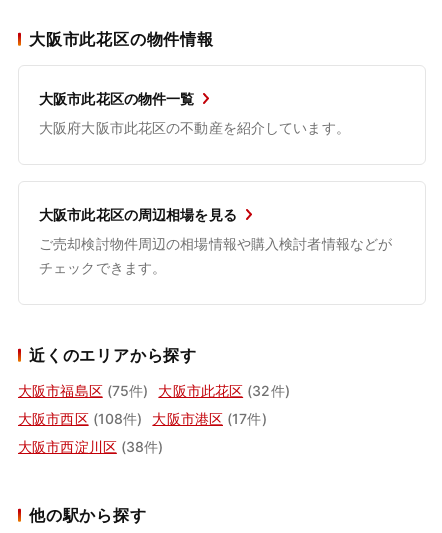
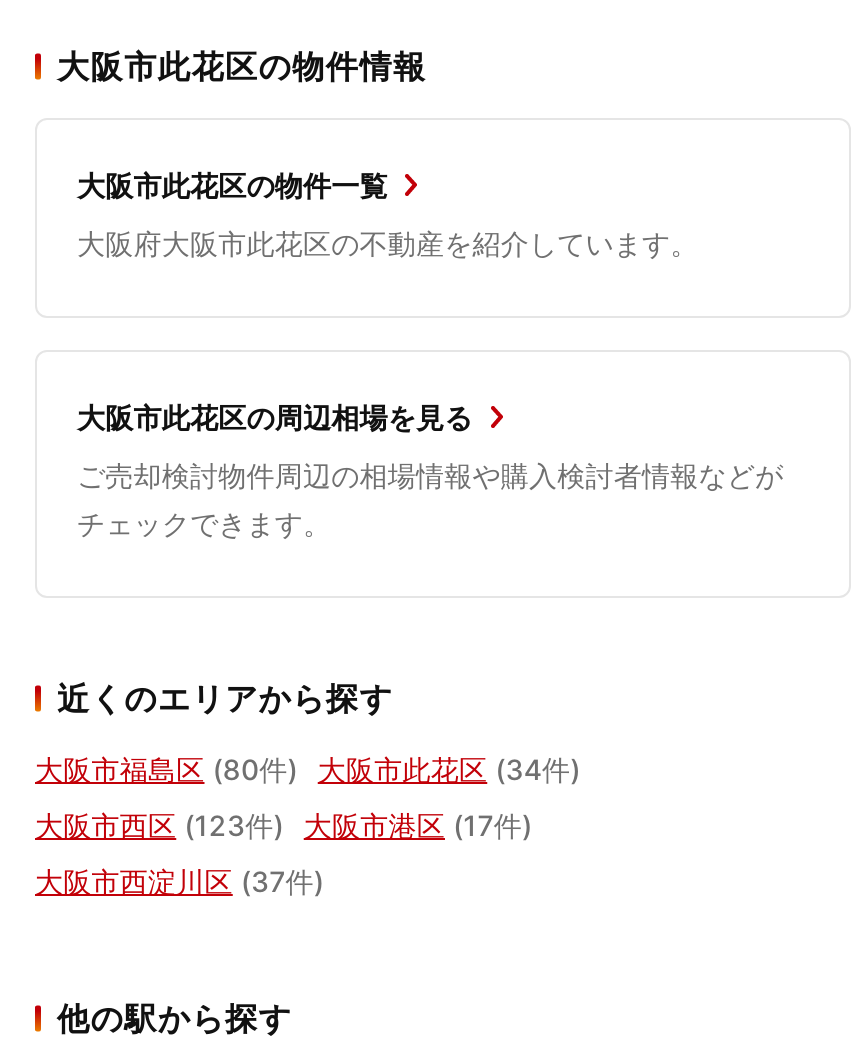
[18,382,290,399] 大阪市福島区 (75件) 大阪市此花区 (32件) -> [35,752,581,786] 大阪市福島区 (80件) 大阪市此花区 (34件)
[18,410,267,427] 大阪市西区 (108件) 大阪市港区 (17件) -> [35,808,532,842] 大阪市西区 (123件) 大阪市港区 (17件)
[18,438,163,455] 大阪市西淀川区 (38件) -> [35,864,324,898] 大阪市西淀川区 (37件)

